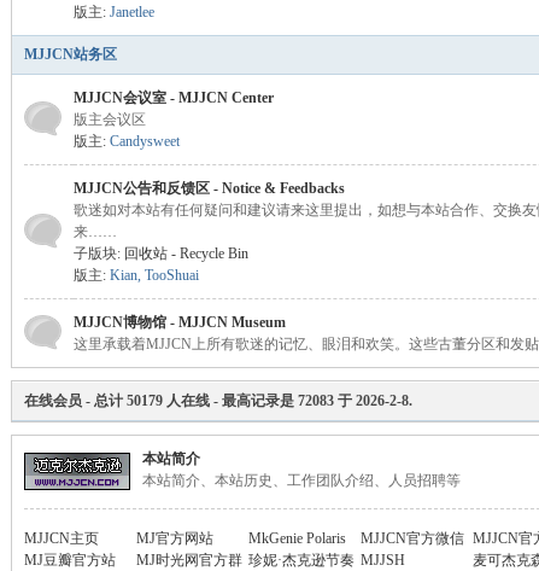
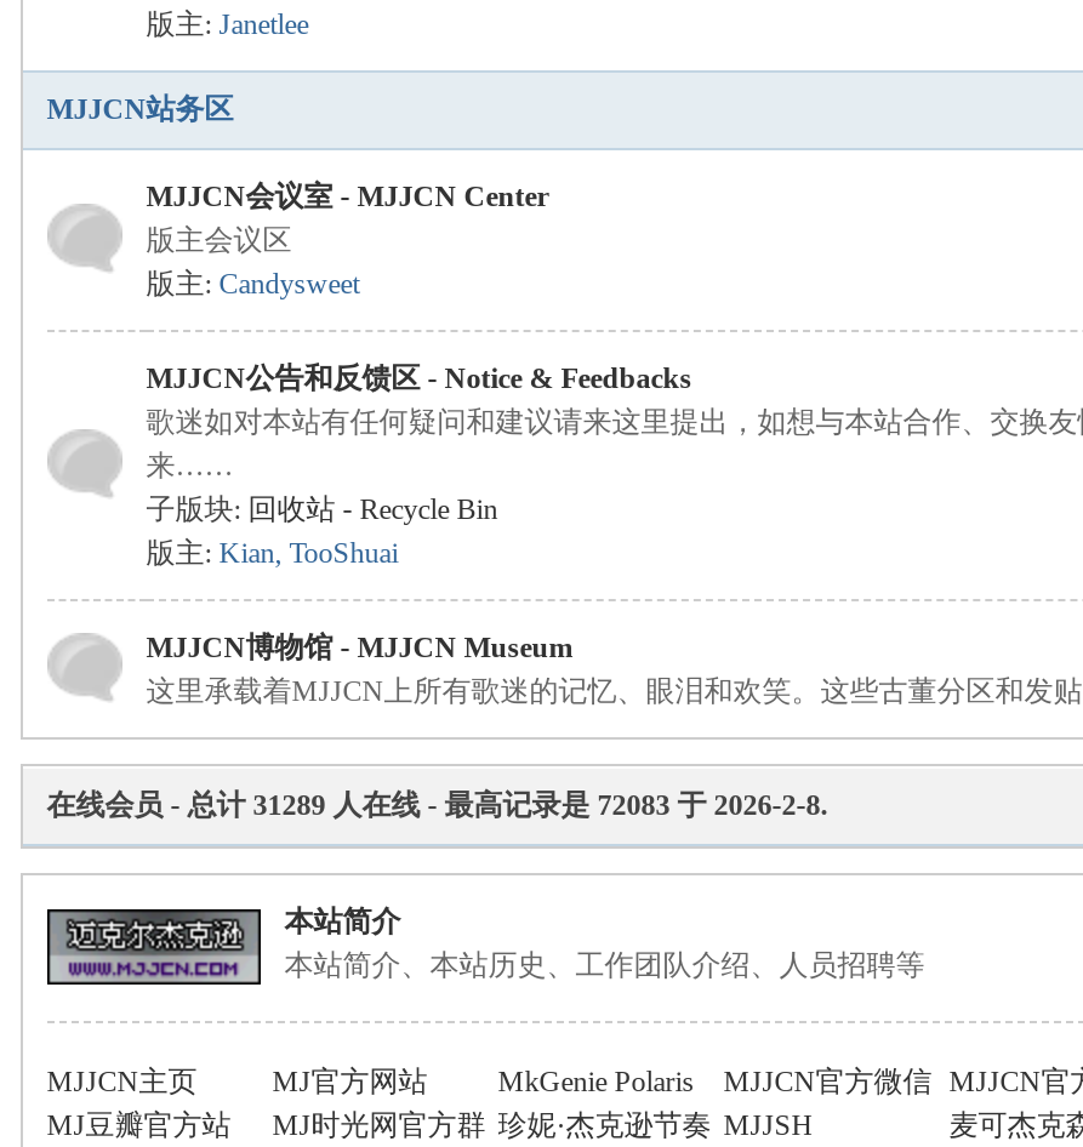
[24,392,412,409] 在线会员- 总计50179人在线 - 最高记录是72083于2026-2-8. -> [47,788,828,822] 在线会员- 总计31289人在线 - 最高记录是72083于2026-2-8.

